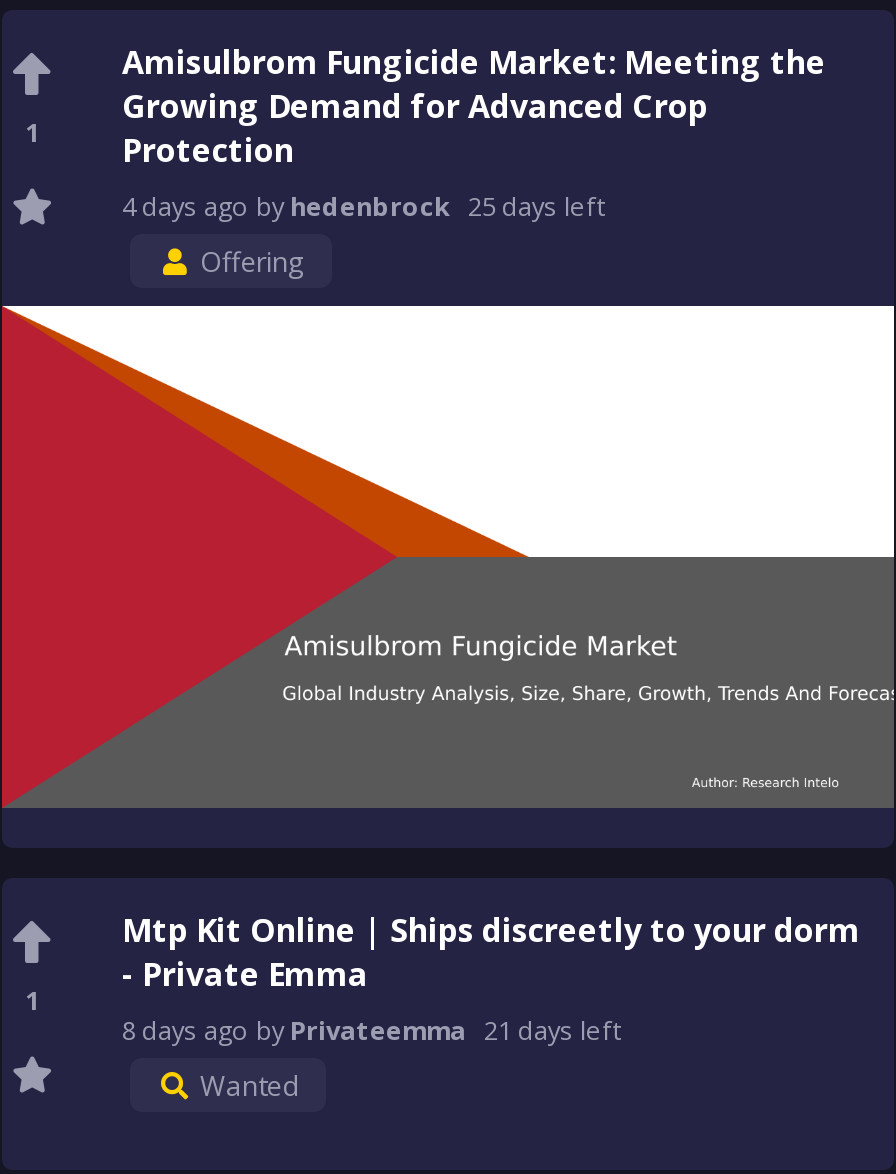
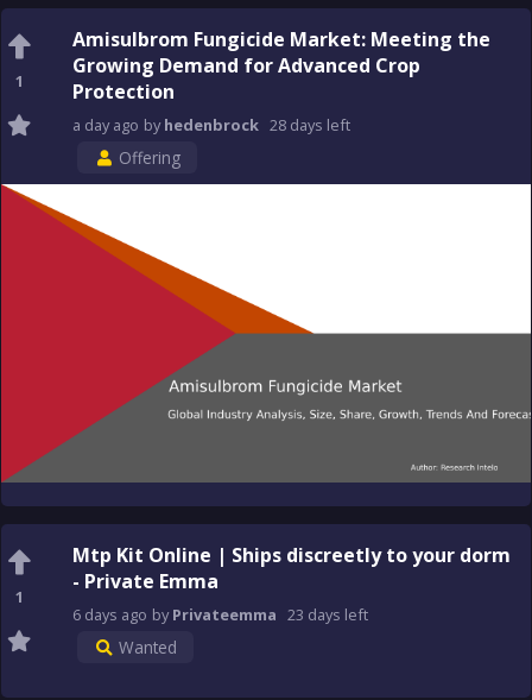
[122,188,604,224] 4 days ago by hedenbrock 25 days left -> [72,114,350,135] a day ago by hedenbrock 28 days left
[122,1012,620,1048] 8 days ago by Privateemma 21 days left -> [72,604,368,625] 6 days ago by Privateemma 23 days left

